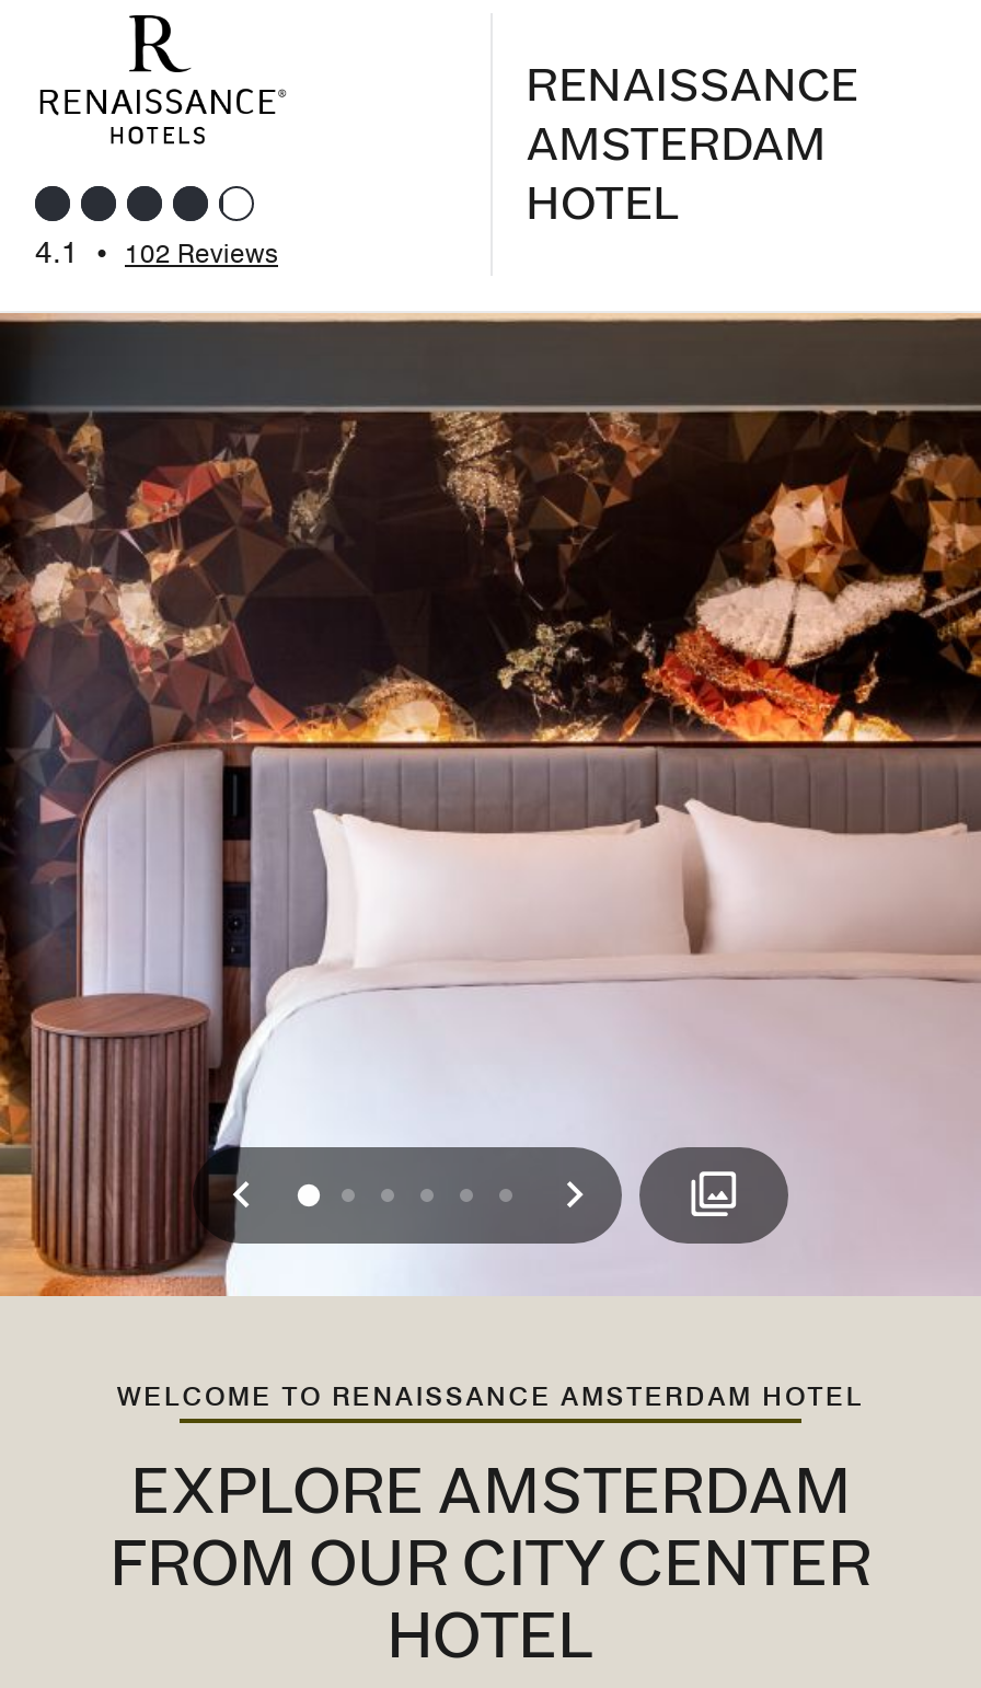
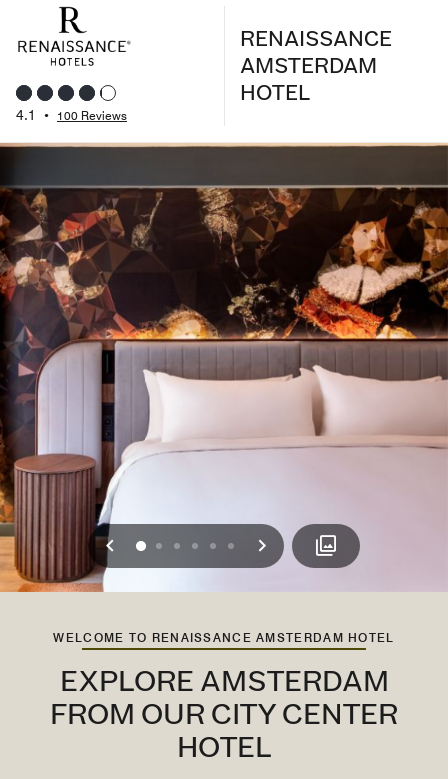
[35,234,278,269] 4.1 • 102 Reviews -> [16,107,127,123] 4.1 • 100 Reviews

